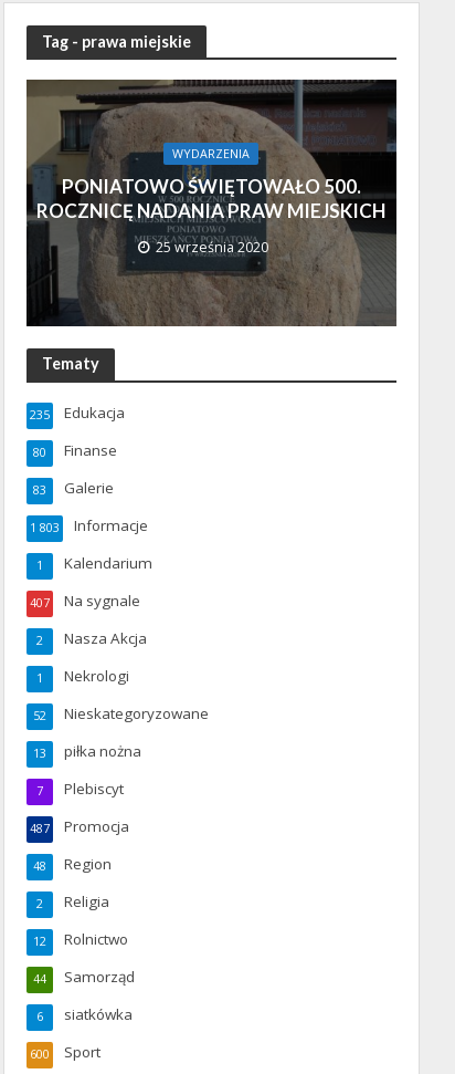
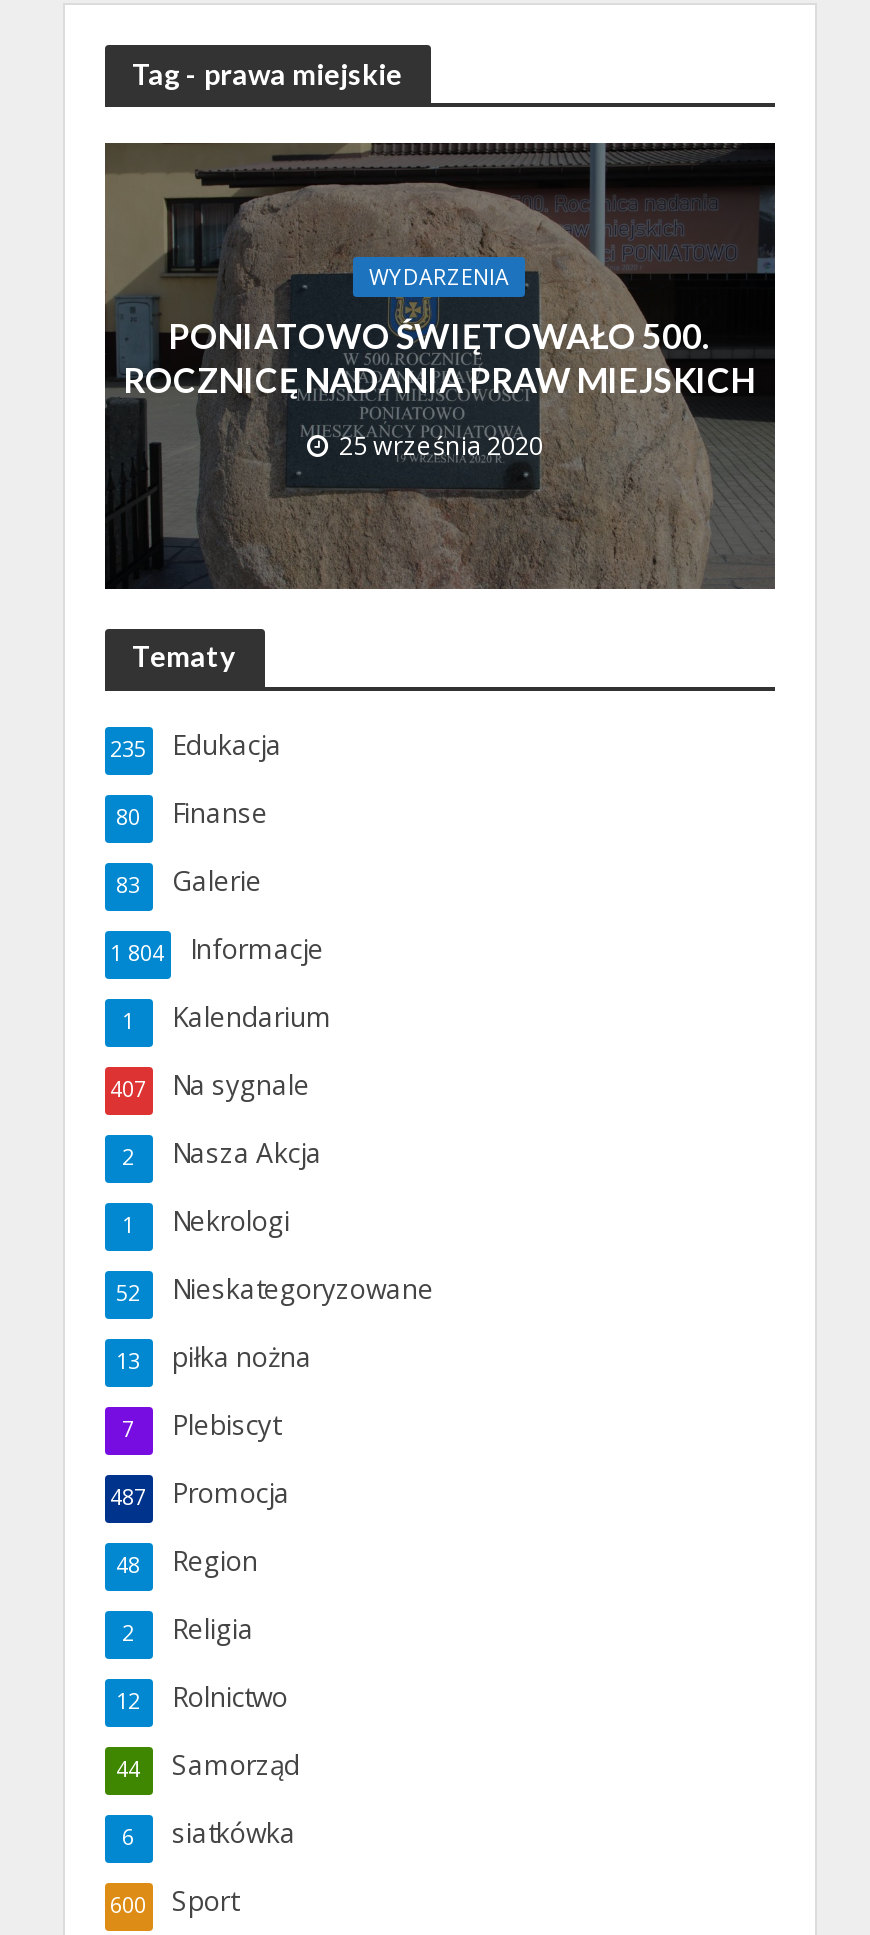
[29,516,147,535] 1 803 Informacje -> [110,932,324,968] 1 804 Informacje

